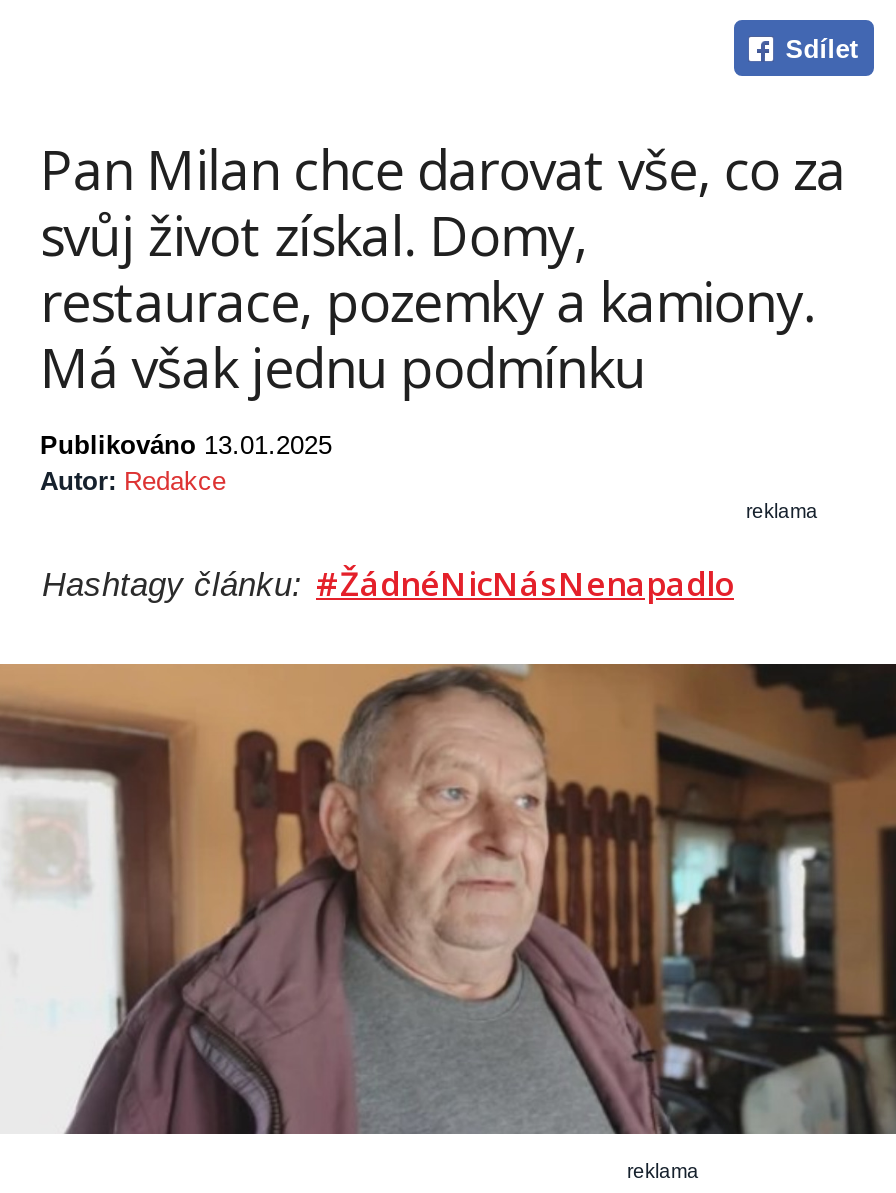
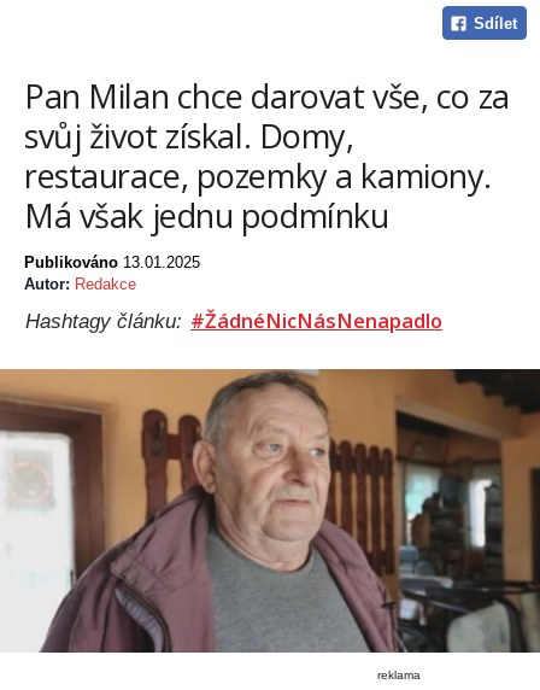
[746,501,818,523] reklama -> none

